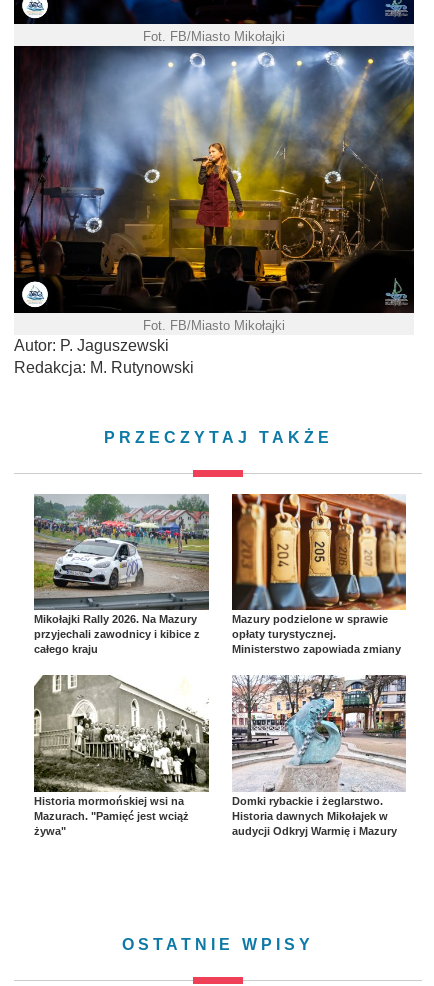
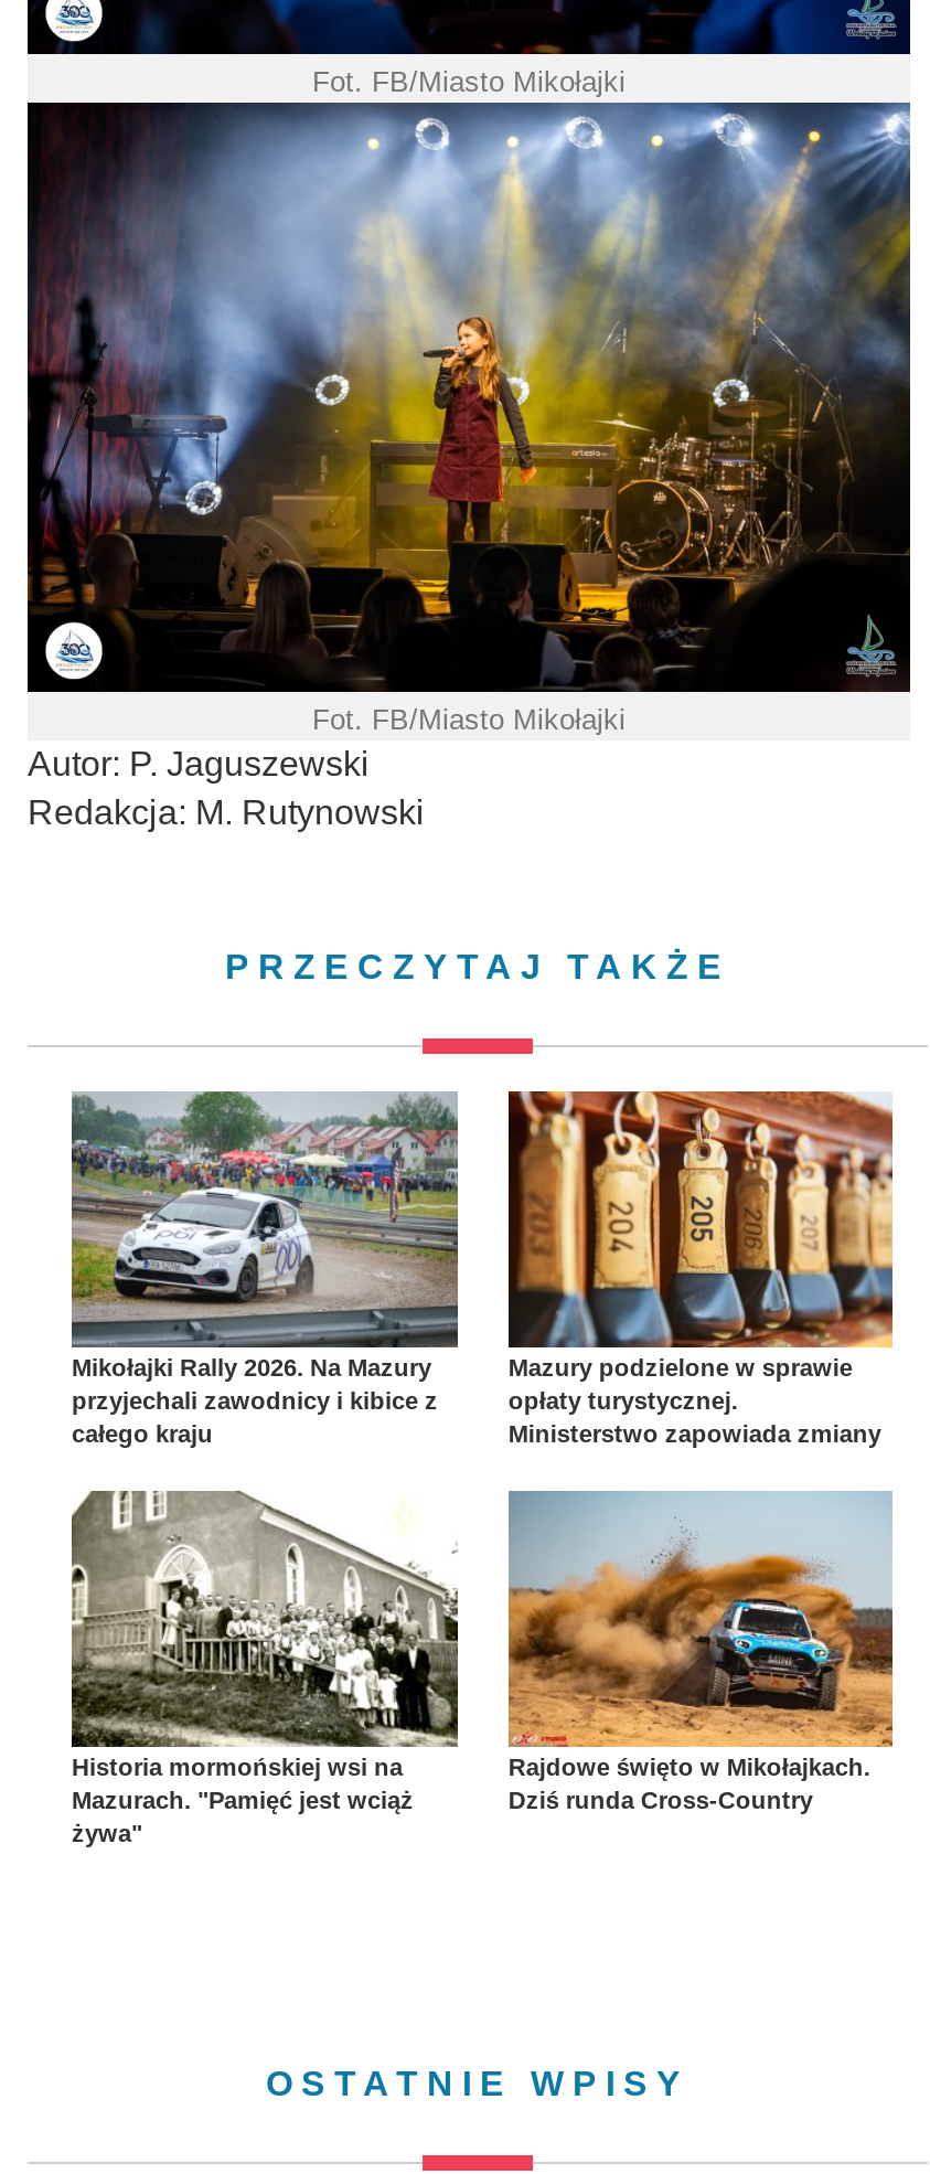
[231,674,406,837] [image] | Domki rybackie i żeglarstwo. | Historia dawnych Mikołajek w | audycji Odkryj Warmię i Mazury -> [506,1490,895,1814] [image] | Rajdowe święto w Mikołajkach. | Dziś runda Cross-Country

